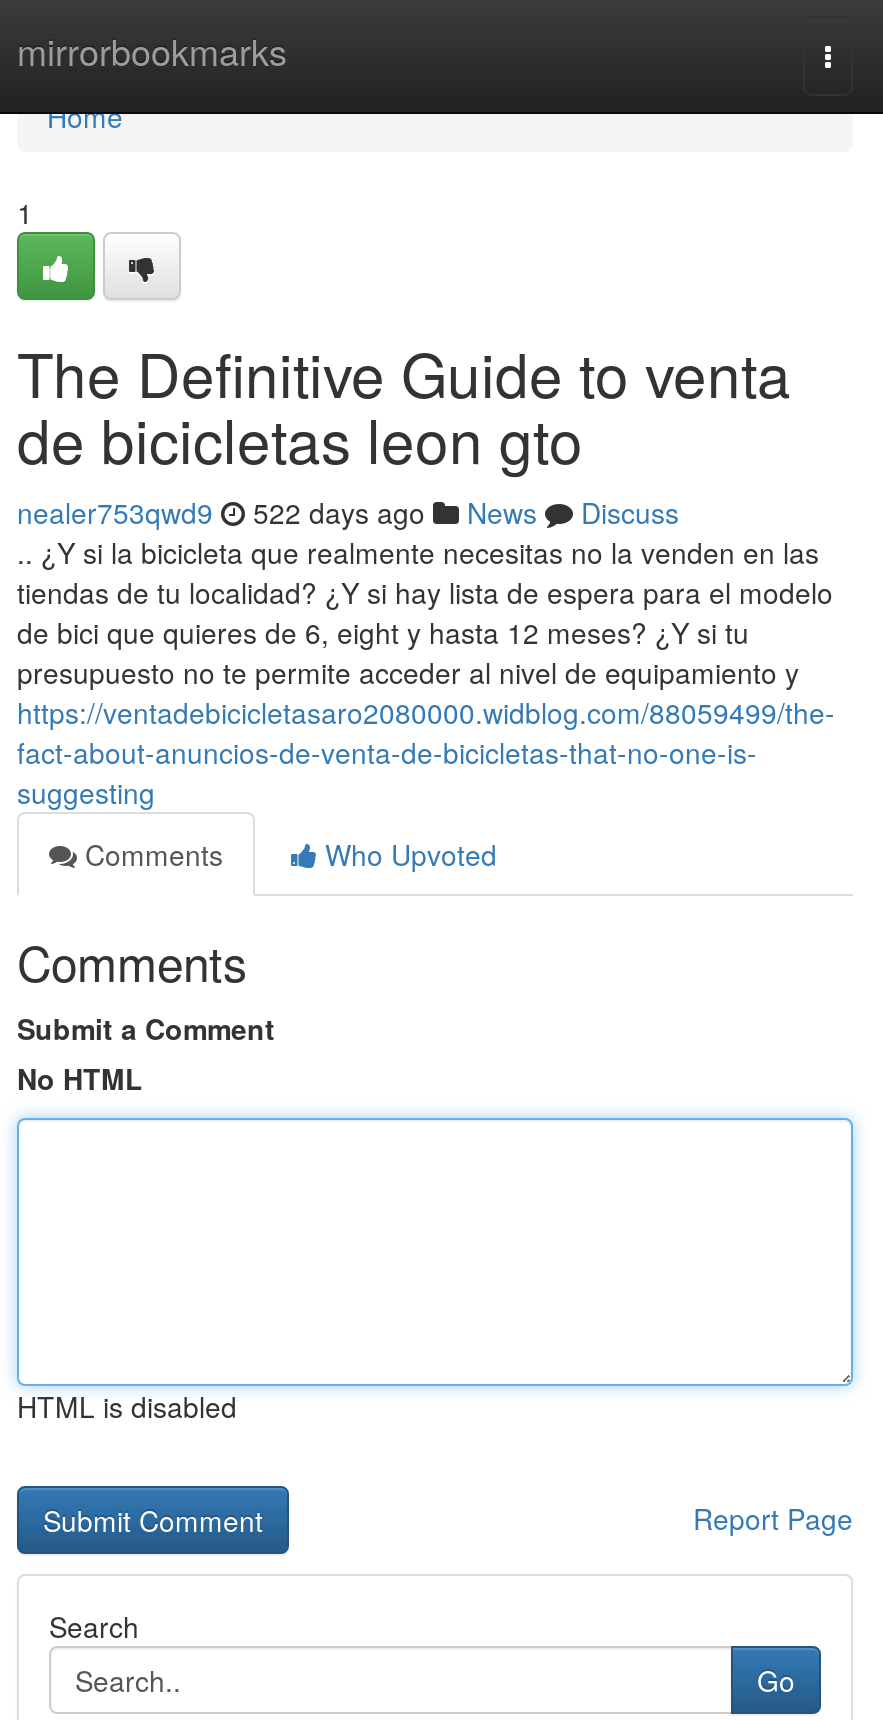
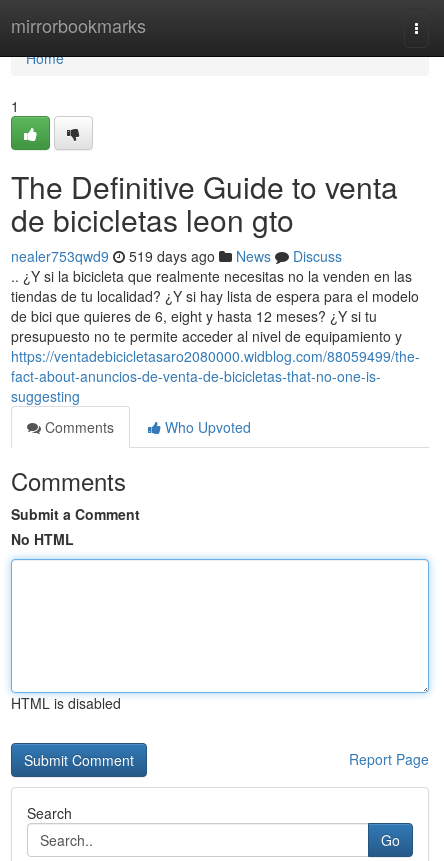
[17,492,679,532] nealer753qwd9 522 days ago News Discuss -> [11,246,342,266] nealer753qwd9 519 days ago News Discuss

